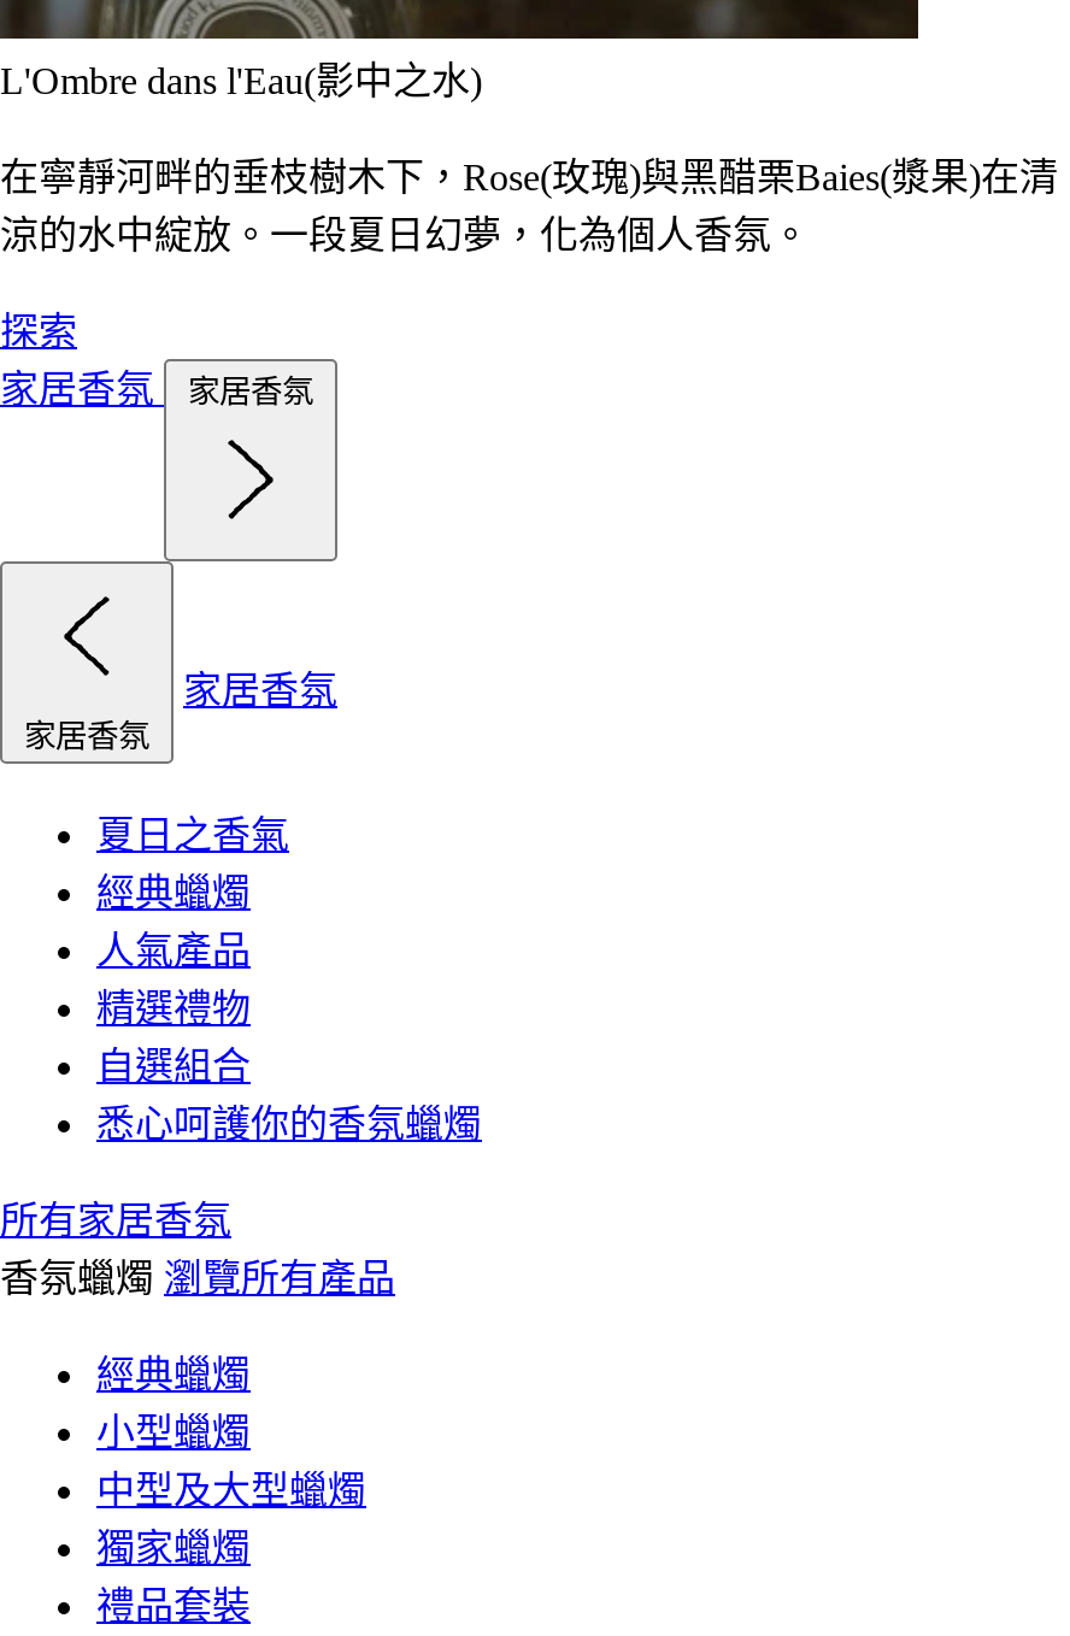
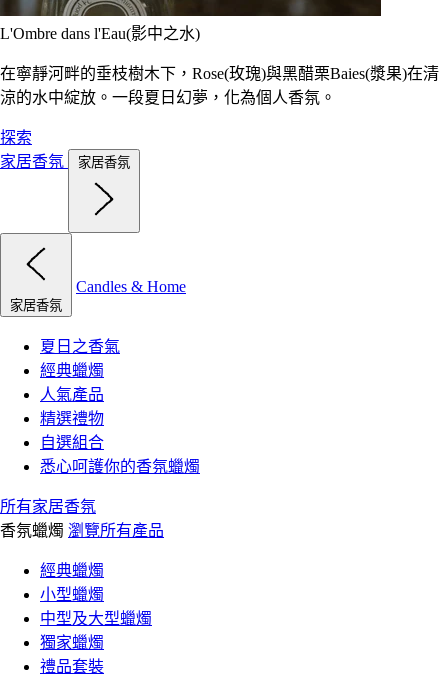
[183,670,337,711] 家居香氛 -> [76,278,186,295] Candles & Home

